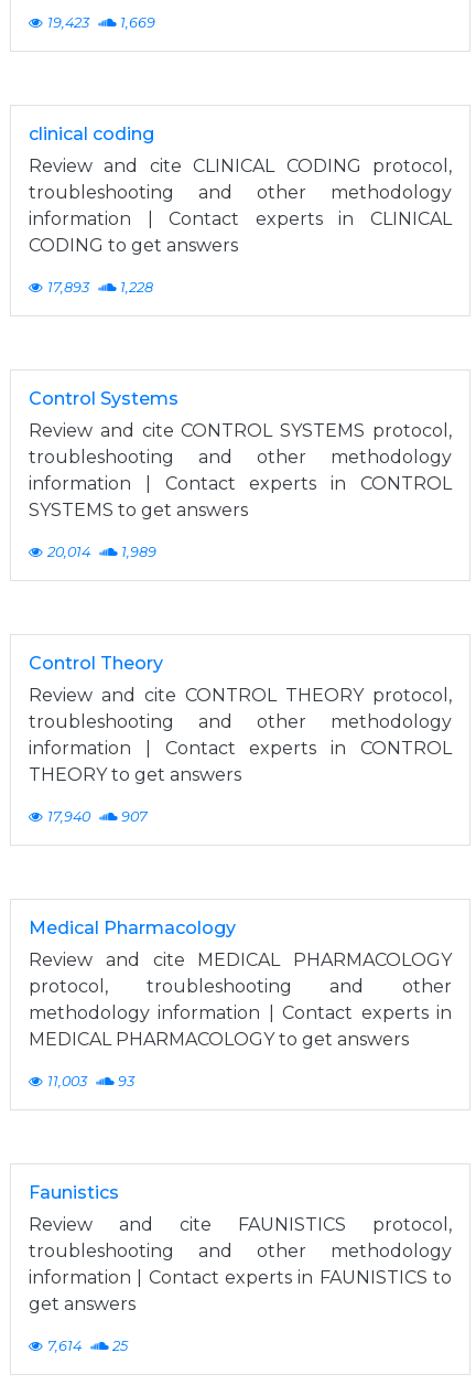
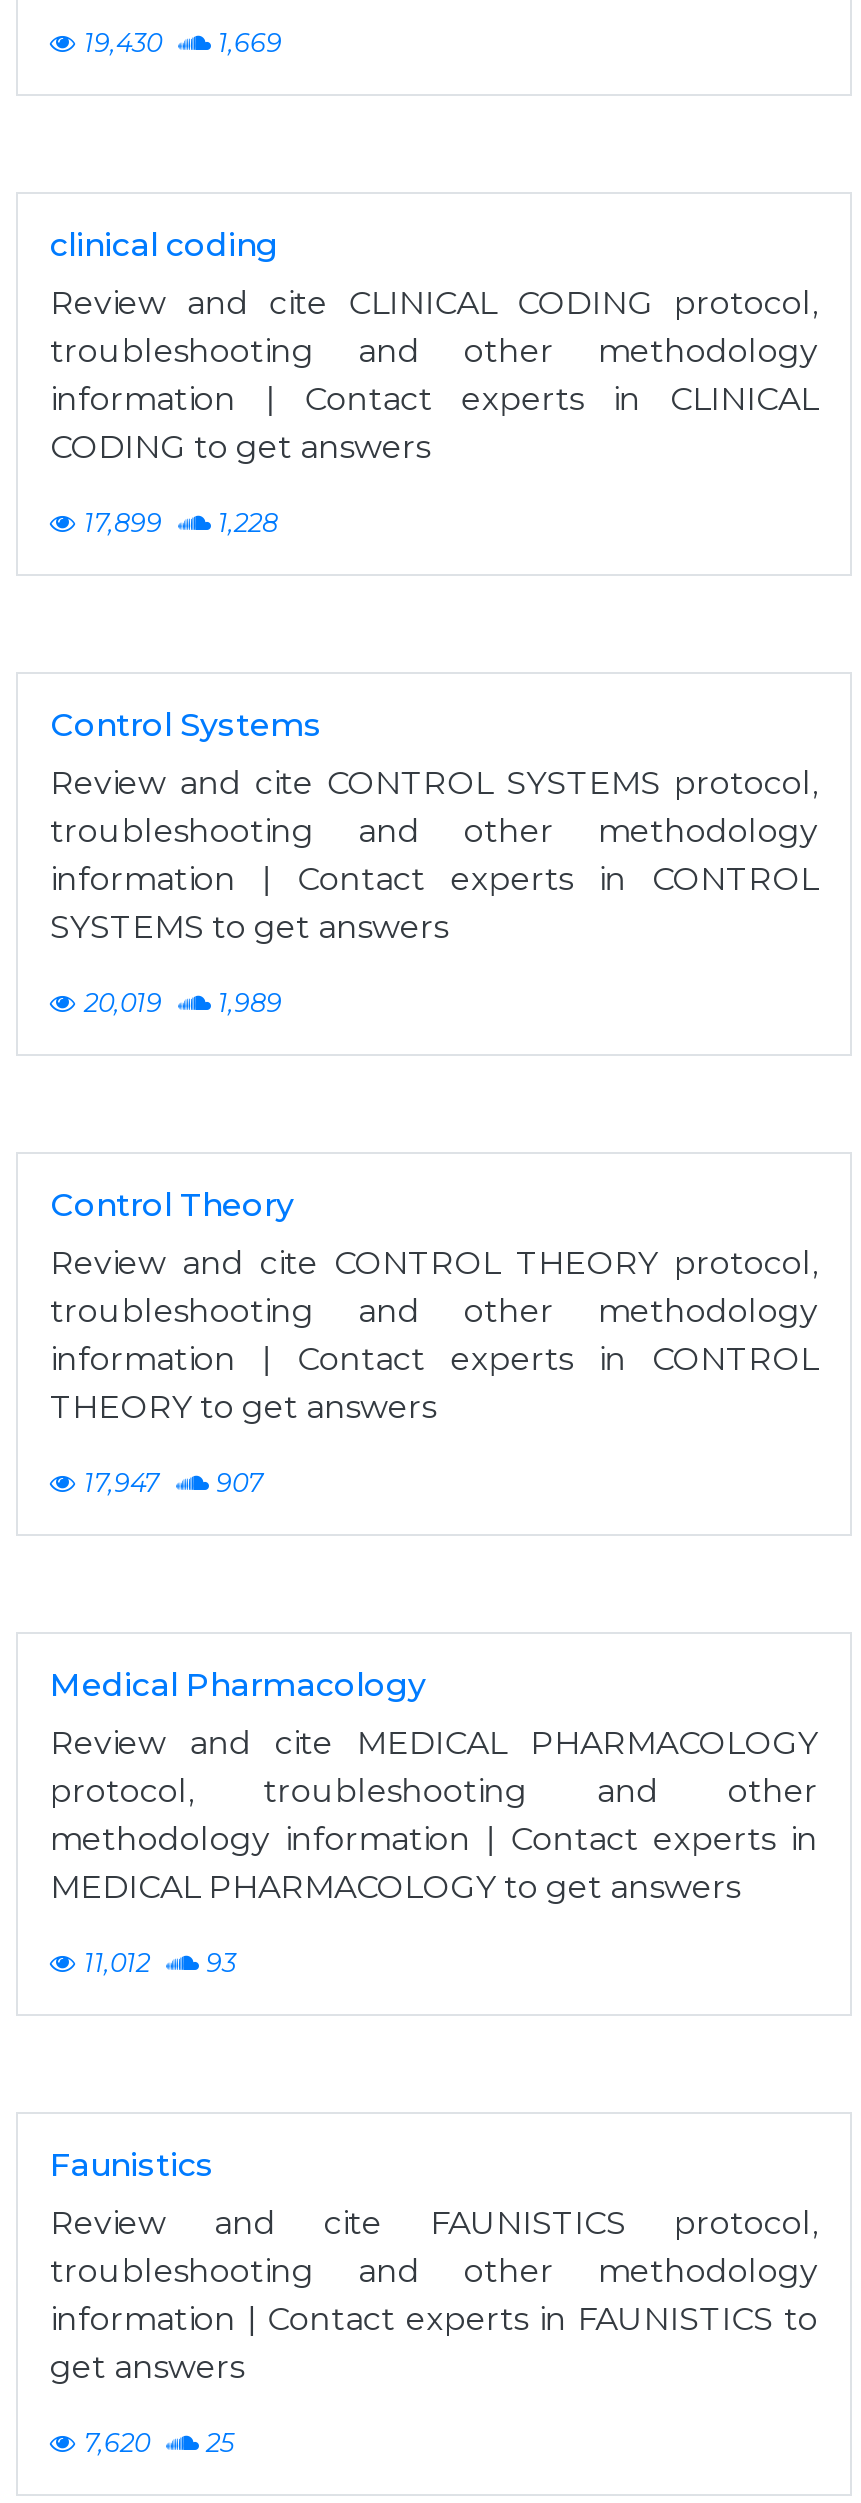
[47,14,155,31] 19,423 1,669 -> [84,27,282,57] 19,430 1,669
[47,279,153,295] 17,893 1,228 -> [84,507,278,537] 17,899 1,228
[47,543,156,560] 20,014 1,989 -> [84,987,282,1017] 20,019 1,989
[47,808,148,824] 17,940 907 -> [84,1467,264,1497] 17,947 907
[47,1073,134,1089] 11,003 93 -> [84,1947,236,1977] 11,012 93
[47,1337,128,1354] 7,614 25 -> [84,2427,234,2457] 7,620 25

